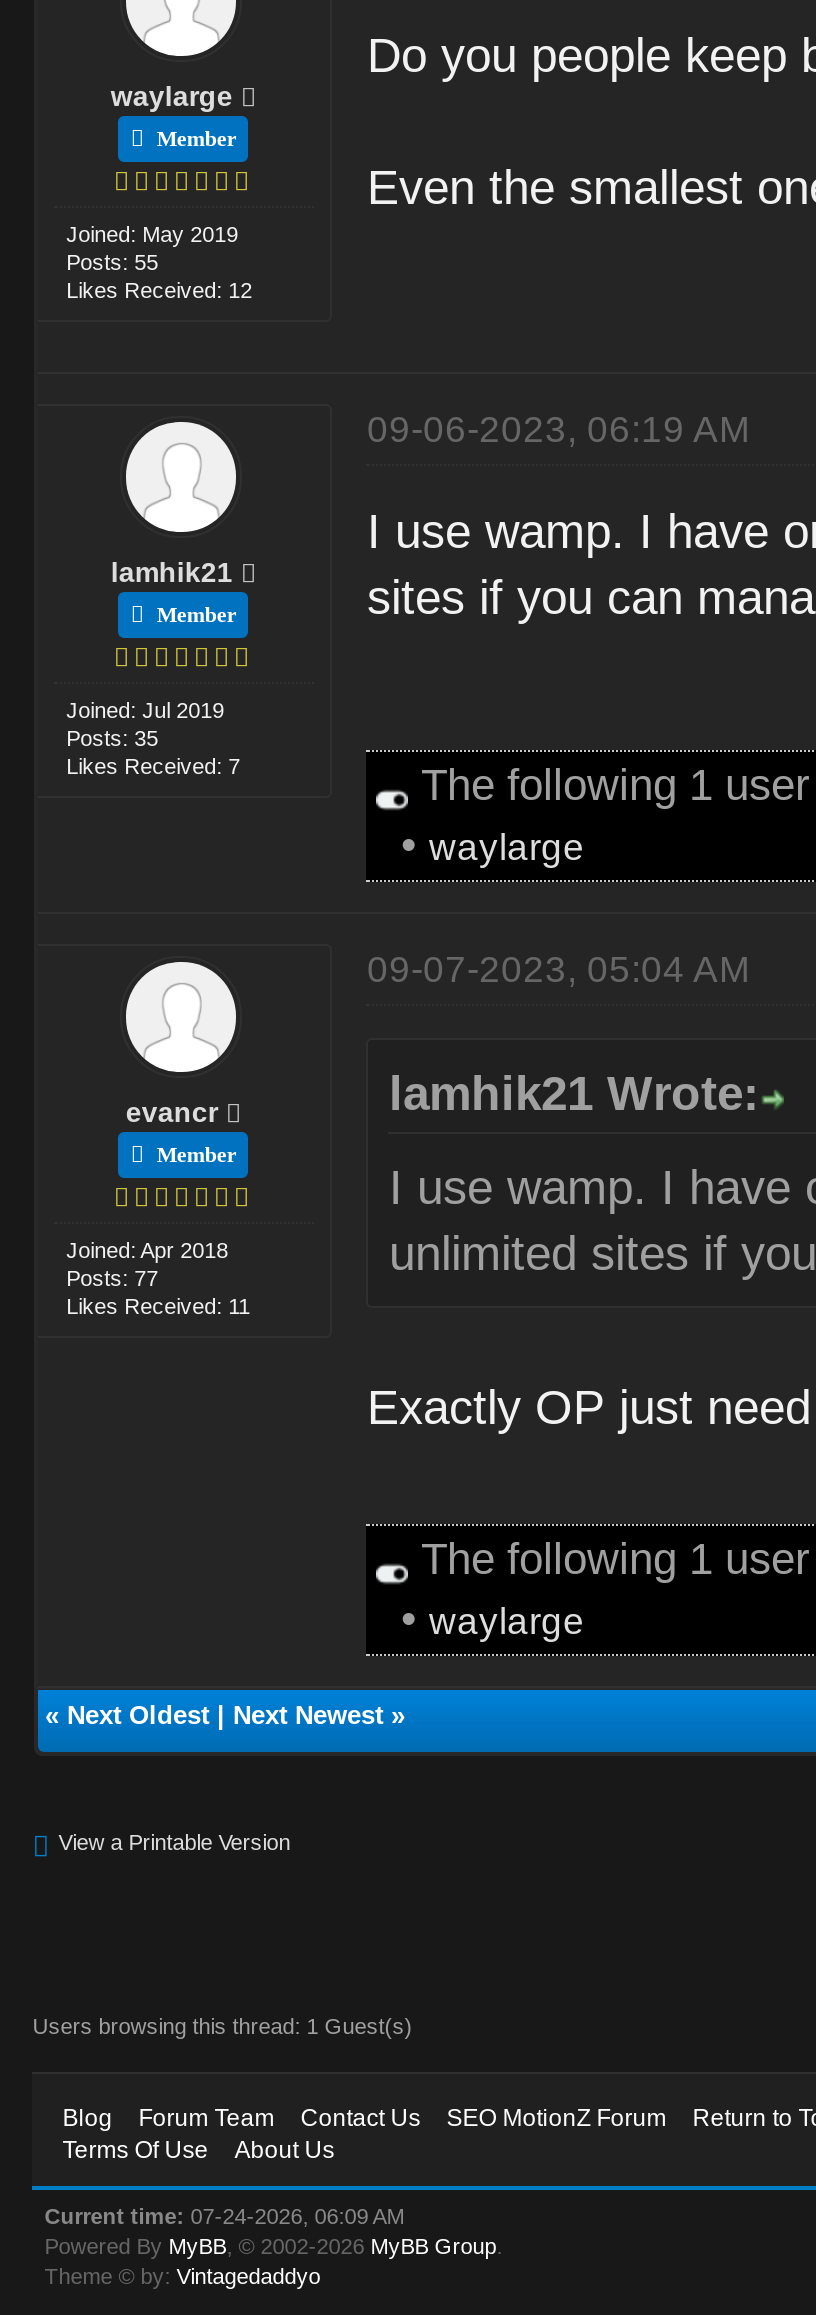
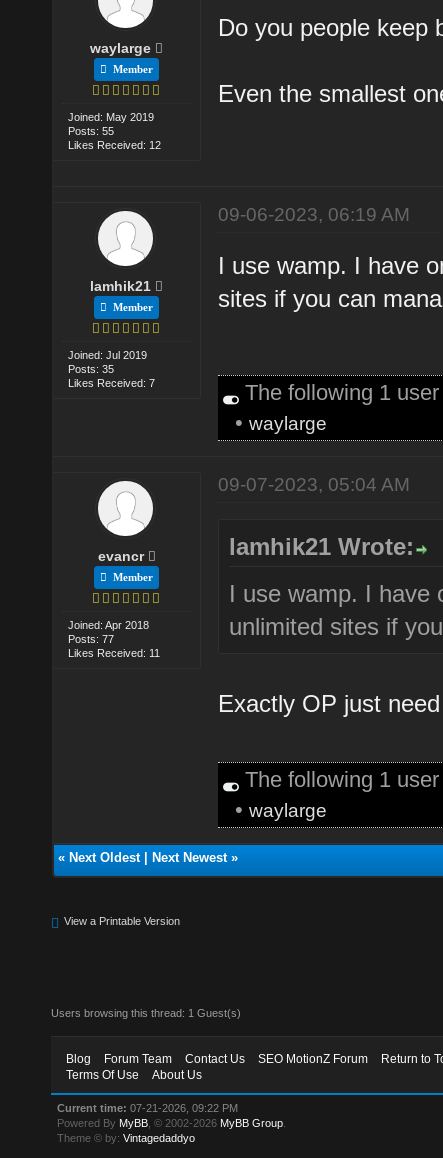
[44,2204,404,2228] Current time: 07-24-2026, 06:09 AM -> [57,1102,238,1114] Current time: 07-21-2026, 09:22 PM

